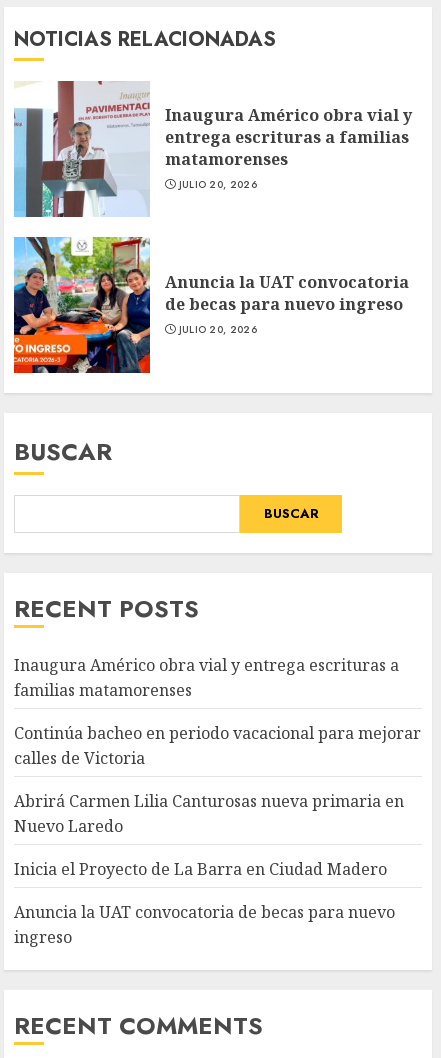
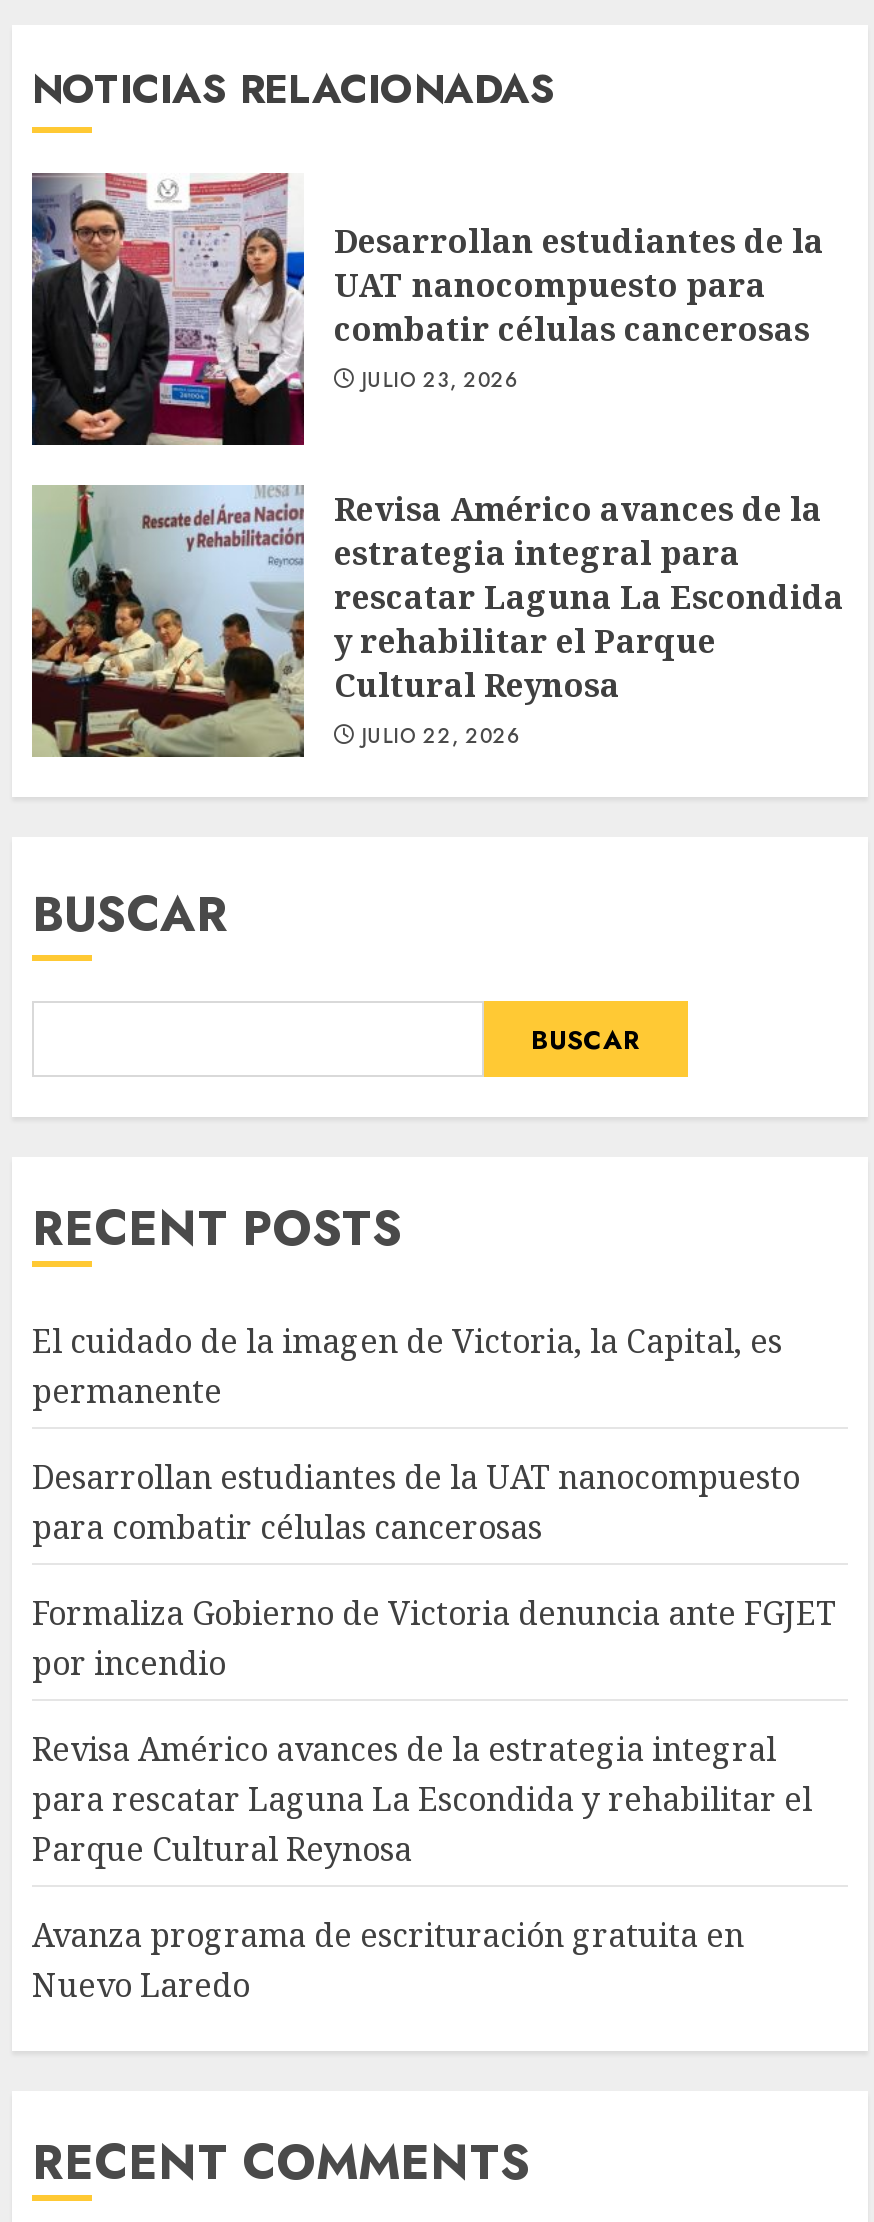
[13,80,412,218] [image] | Inaugura Américo obra vial y | entrega escrituras a familias | matamorenses | JULIO 20, 2026 -> [30,172,824,448] [image] | Desarrollan estudiantes de la | UAT nanocompuesto para | combatir células cancerosas | JULIO 23, 2026
[13,236,409,374] [image] | Anuncia la UAT convocatoria | de becas para nuevo ingreso | JULIO 20, 2026 -> [30,484,844,760] [image] | Revisa Américo avances de la | estrategia integral para | rescatar Laguna La Escondida | y rehabilitar el Parque | Cultural Reynosa | JULIO 22, 2026
[14,654,421,812] Inaugura Américo obra vial y entrega escrituras a | familias matamorenses | Continúa bacheo en periodo vacacional para mejorar | calles de Victoria | Abrirá Carmen Lilia Canturosas nueva primaria en -> [32,1320,836,1958] El cuidado de la imagen de Victoria, la Capital, es | permanente | Desarrollan estudiantes de la UAT nanocompuesto | para combatir células cancerosas | Formaliza Gobierno de Victoria denuncia ante FGJET | por incendio | Revisa Américo avances de la estrategia integral | para rescatar Laguna La Escondida y rehabilitar el | Parque Cultural Reynosa | Avanza programa de escrituración gratuita en
moved [14,815,123,837] -> [32,1964,250,2008]: Nuevo Laredo
[14,858,395,948] Inicia el Proyecto de La Barra en Ciudad Madero | Anuncia la UAT convocatoria de becas para nuevo | ingreso -> none

